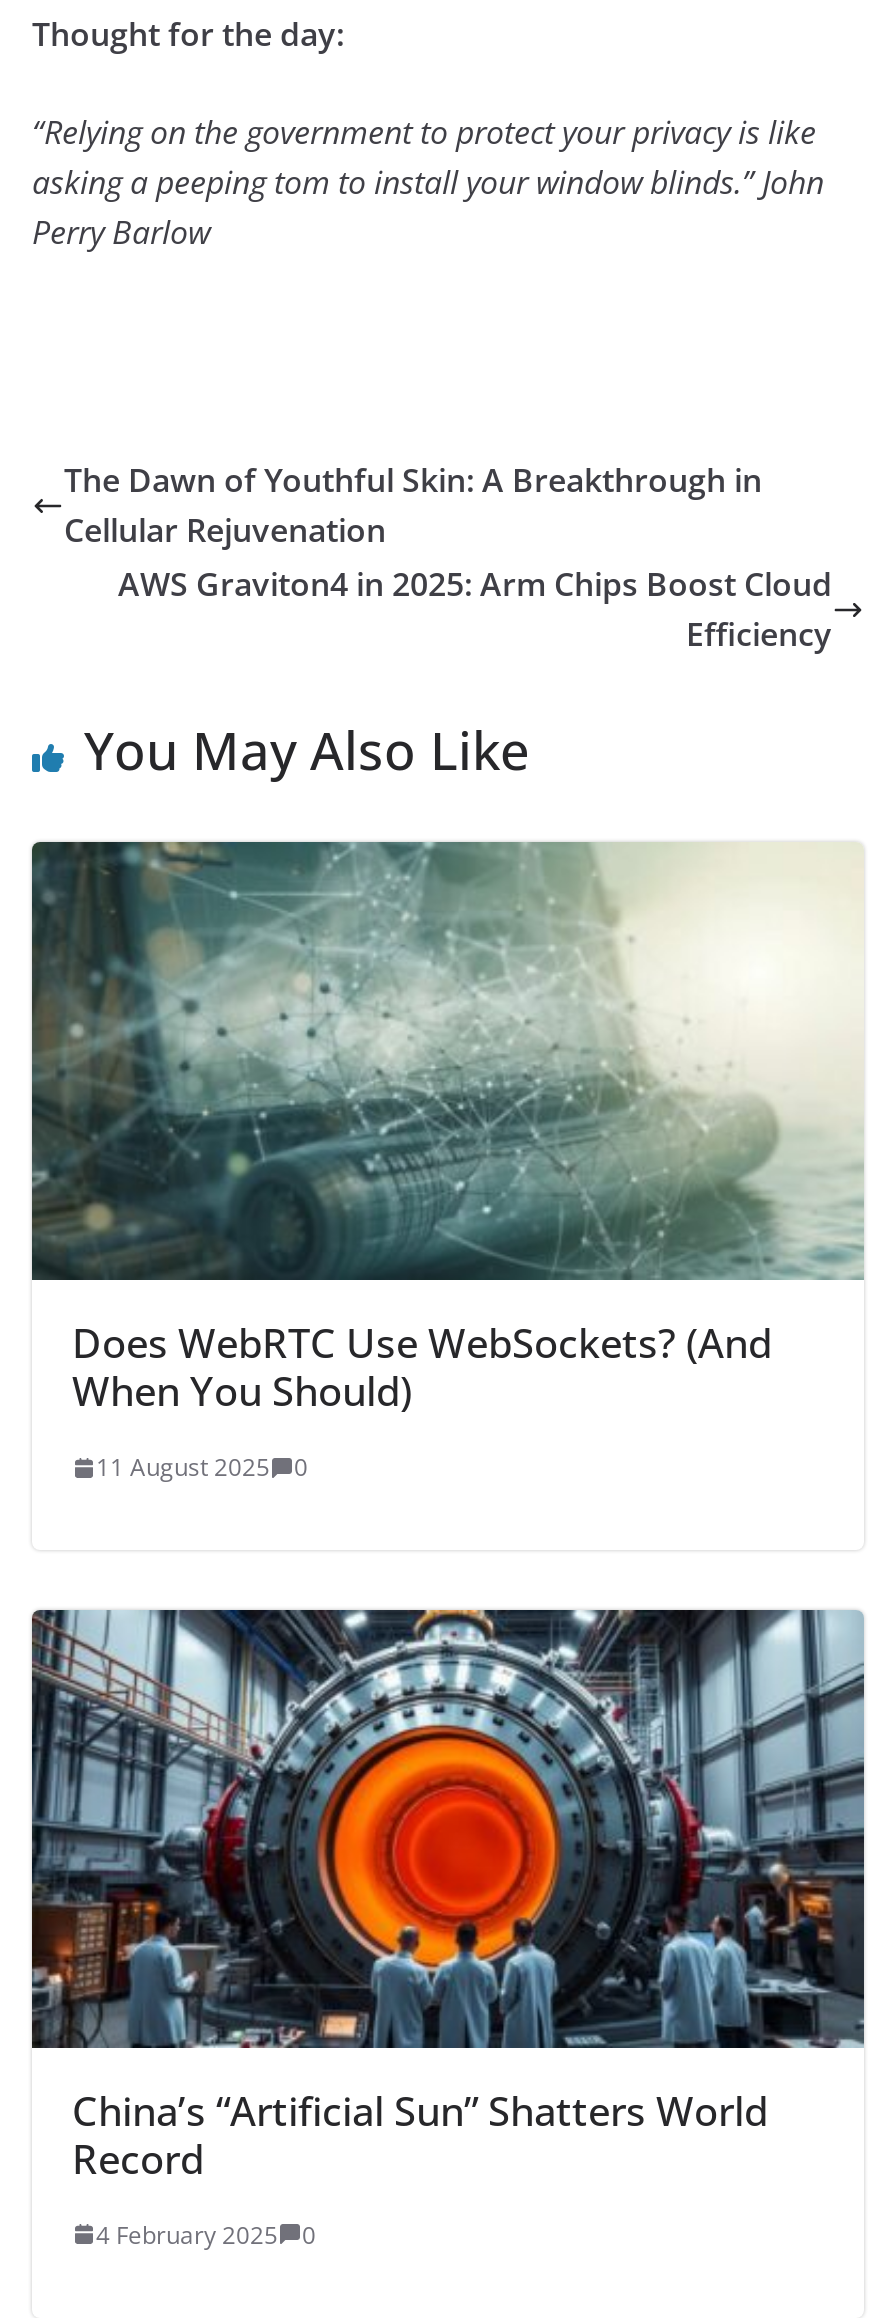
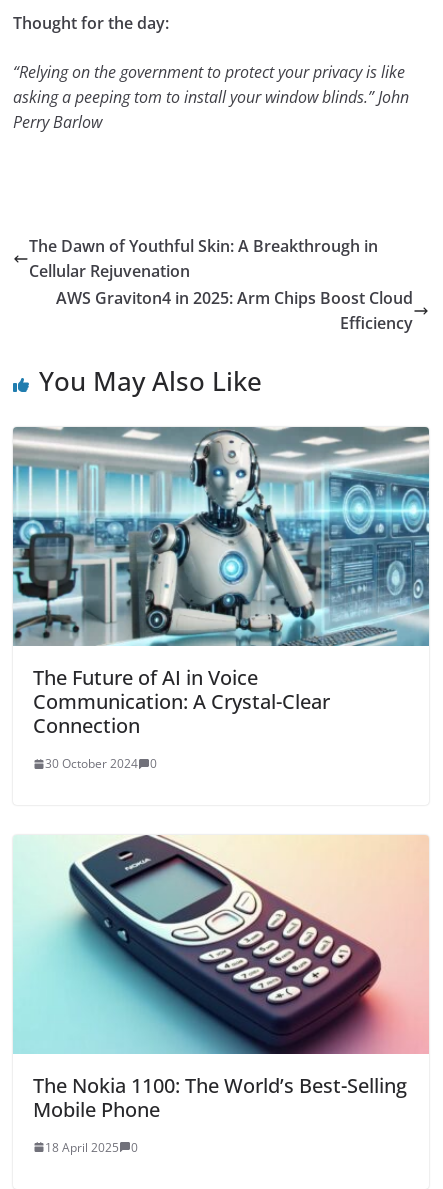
[30,840,864,1418] [image] | Does WebRTC Use WebSockets? (And | When You Should) -> [12,426,430,739] [image] | The Future of AI in Voice | Communication: A Crystal-Clear | Connection
[96,1450,308,1484] 11 August 2025 0 -> [45,755,157,772] 30 October 2024 0
[30,1608,866,2185] [image] | China’s “Artificial Sun” Shatters World | Record -> [13,835,429,1123] [image] | The Nokia 1100: The World’s Best-Selling | Mobile Phone
[96,2217,316,2251] 4 February 2025 0 -> [45,1139,138,1156] 18 April 2025 0

